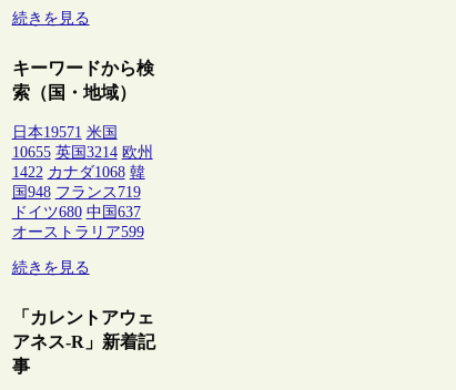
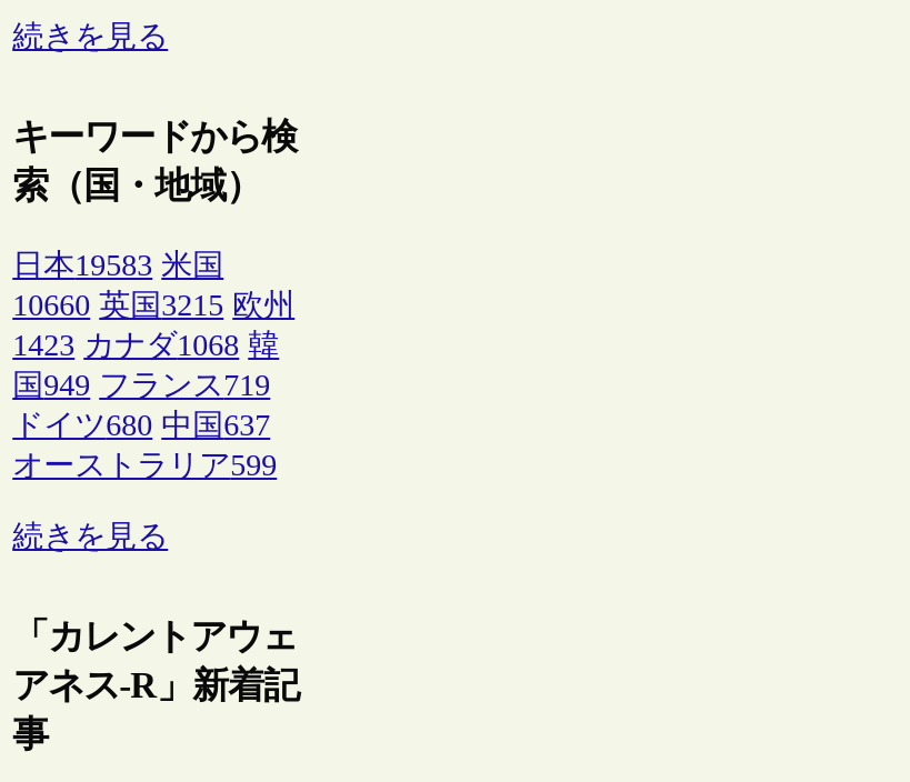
[12,124,117,141] 日本19571 米国 -> [12,249,224,282] 日本19583 米国
[12,144,153,161] 10655 英国3214 欧州 -> [12,289,295,322] 10660 英国3215 欧州
[12,164,145,181] 1422 カナダ1068 韓 -> [12,329,279,362] 1423 カナダ1068 韓
[12,184,140,201] 国948 フランス719 -> [12,369,270,402] 国949 フランス719

